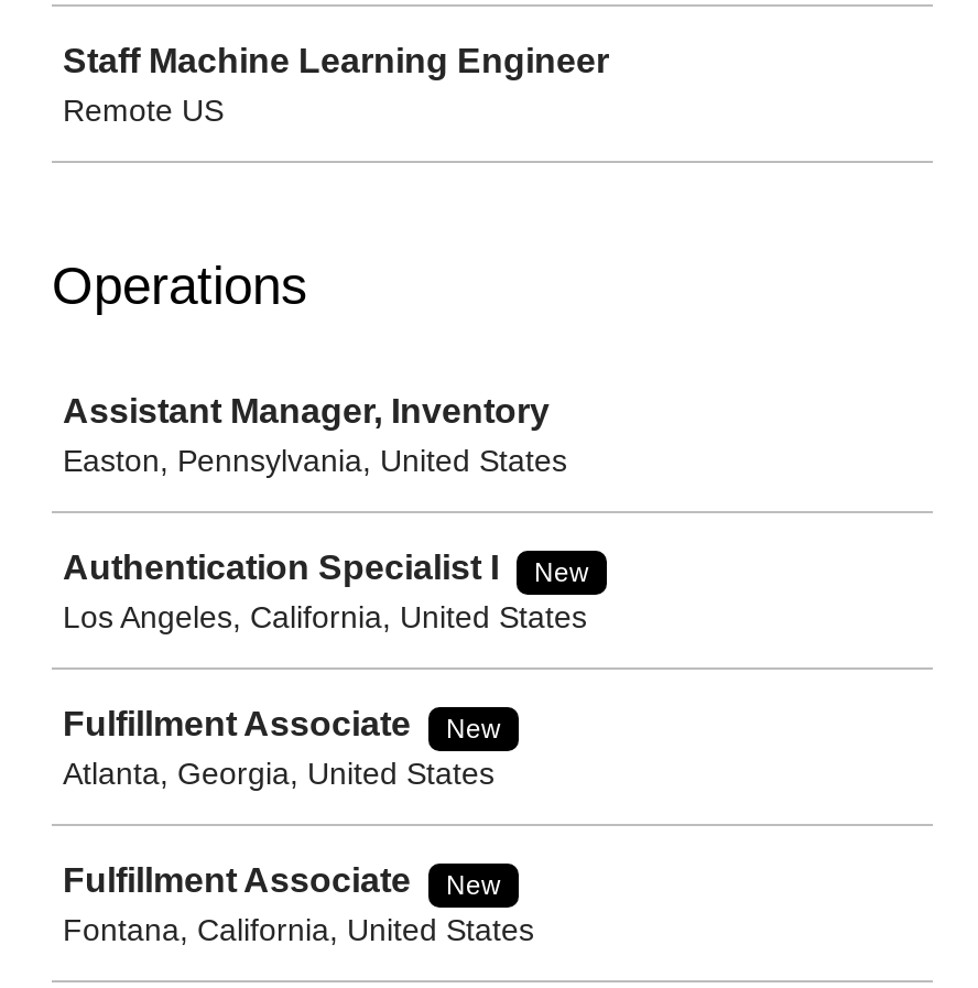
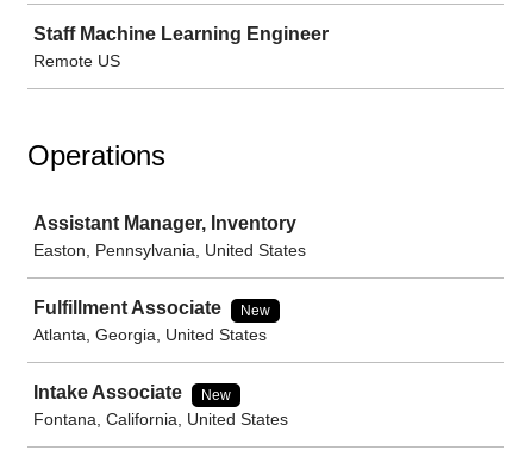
[63,549,589,634] Authentication Specialist I | New | Los Angeles, California, United States -> none
[63,861,411,899] Fulfillment Associate -> [33,382,182,402] Intake Associate

